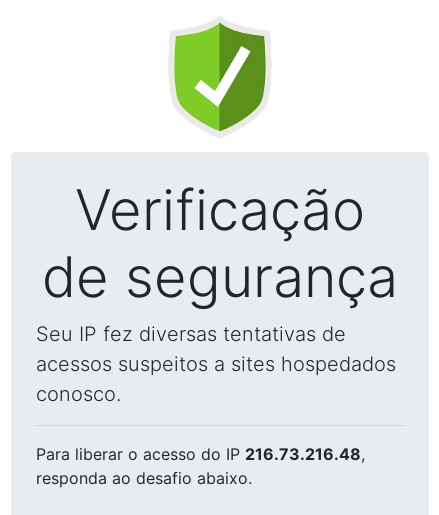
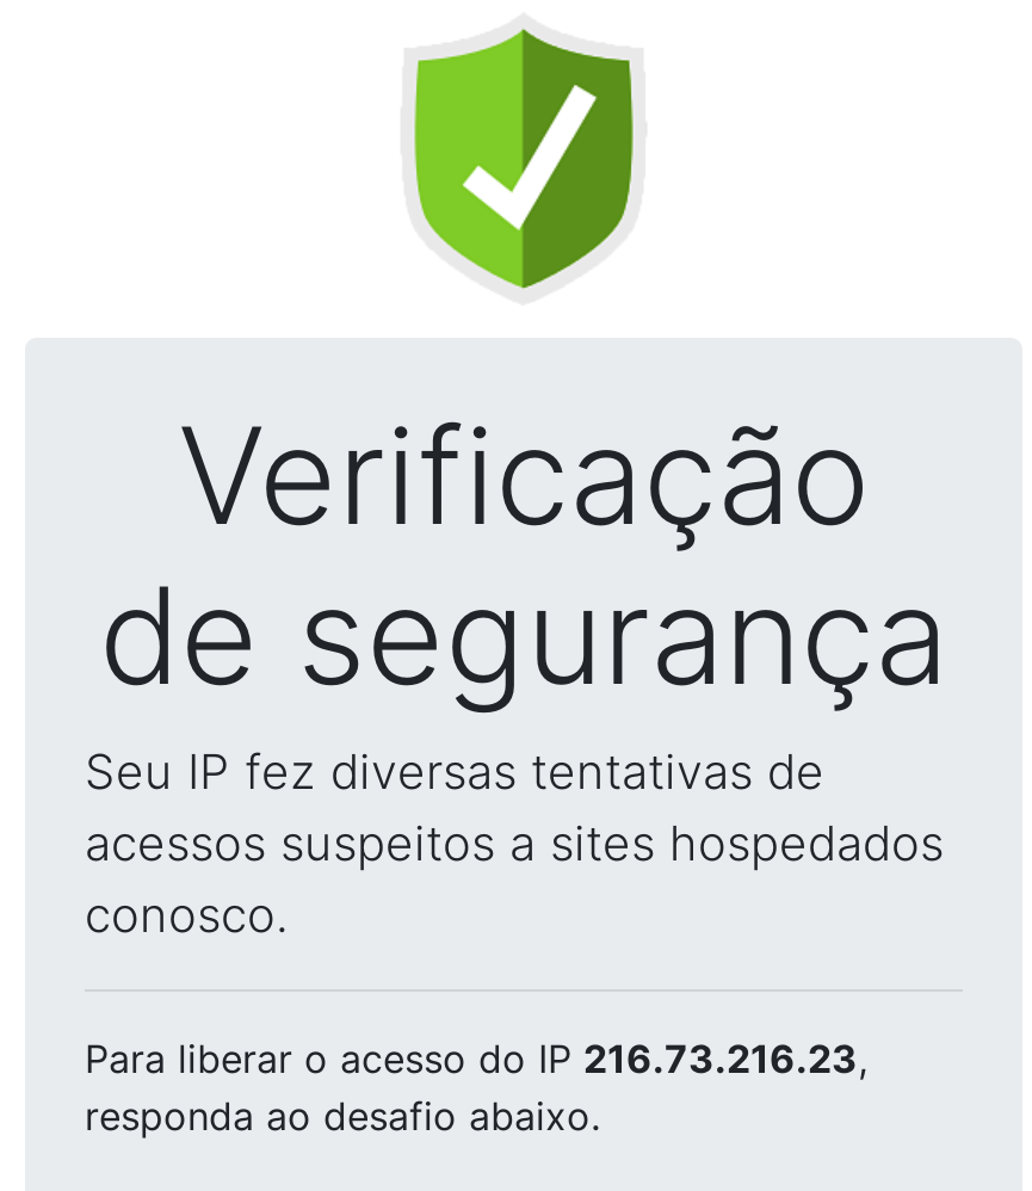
[36,444,365,464] Para liberar o acesso do IP 216.73.216.48, -> [85,1035,867,1082] Para liberar o acesso do IP 216.73.216.23,

